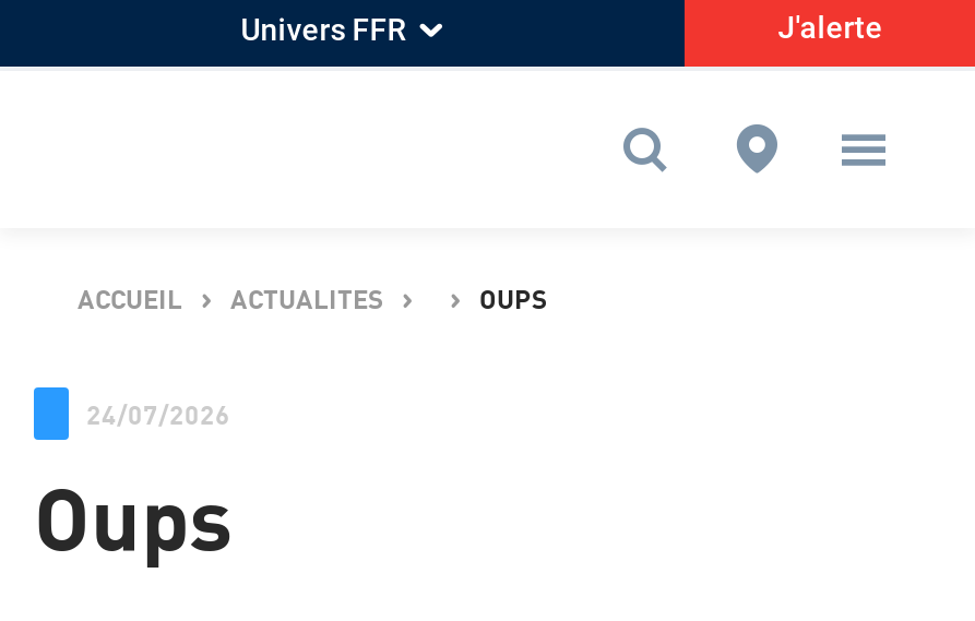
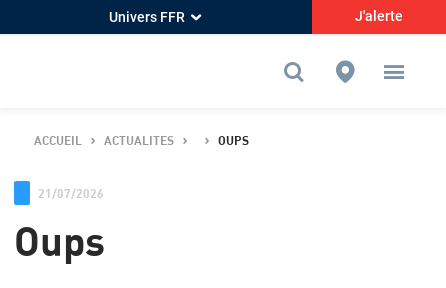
[86,403,230,431] 24/07/2026 -> [38,188,104,201] 21/07/2026

